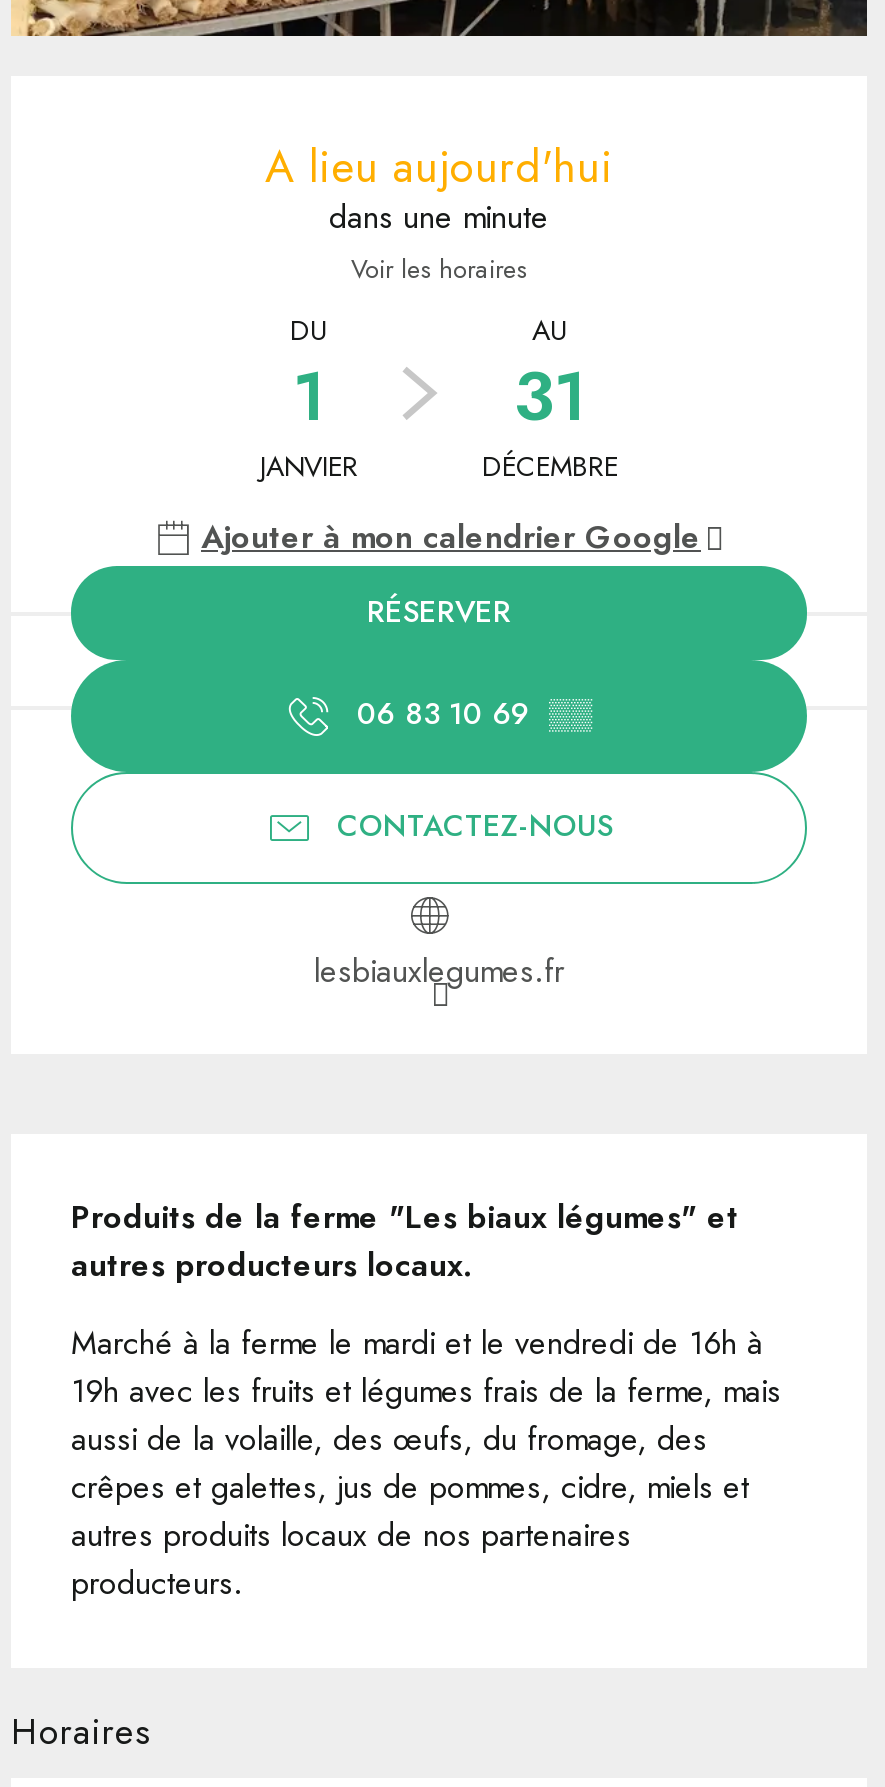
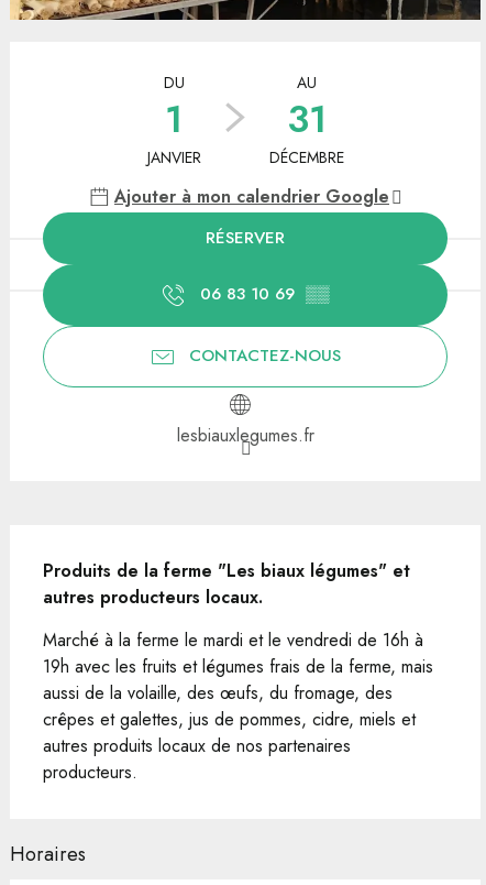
[265,133,613,288] A lieu aujourd'hui | dans une minute | Voir les horaires -> none

